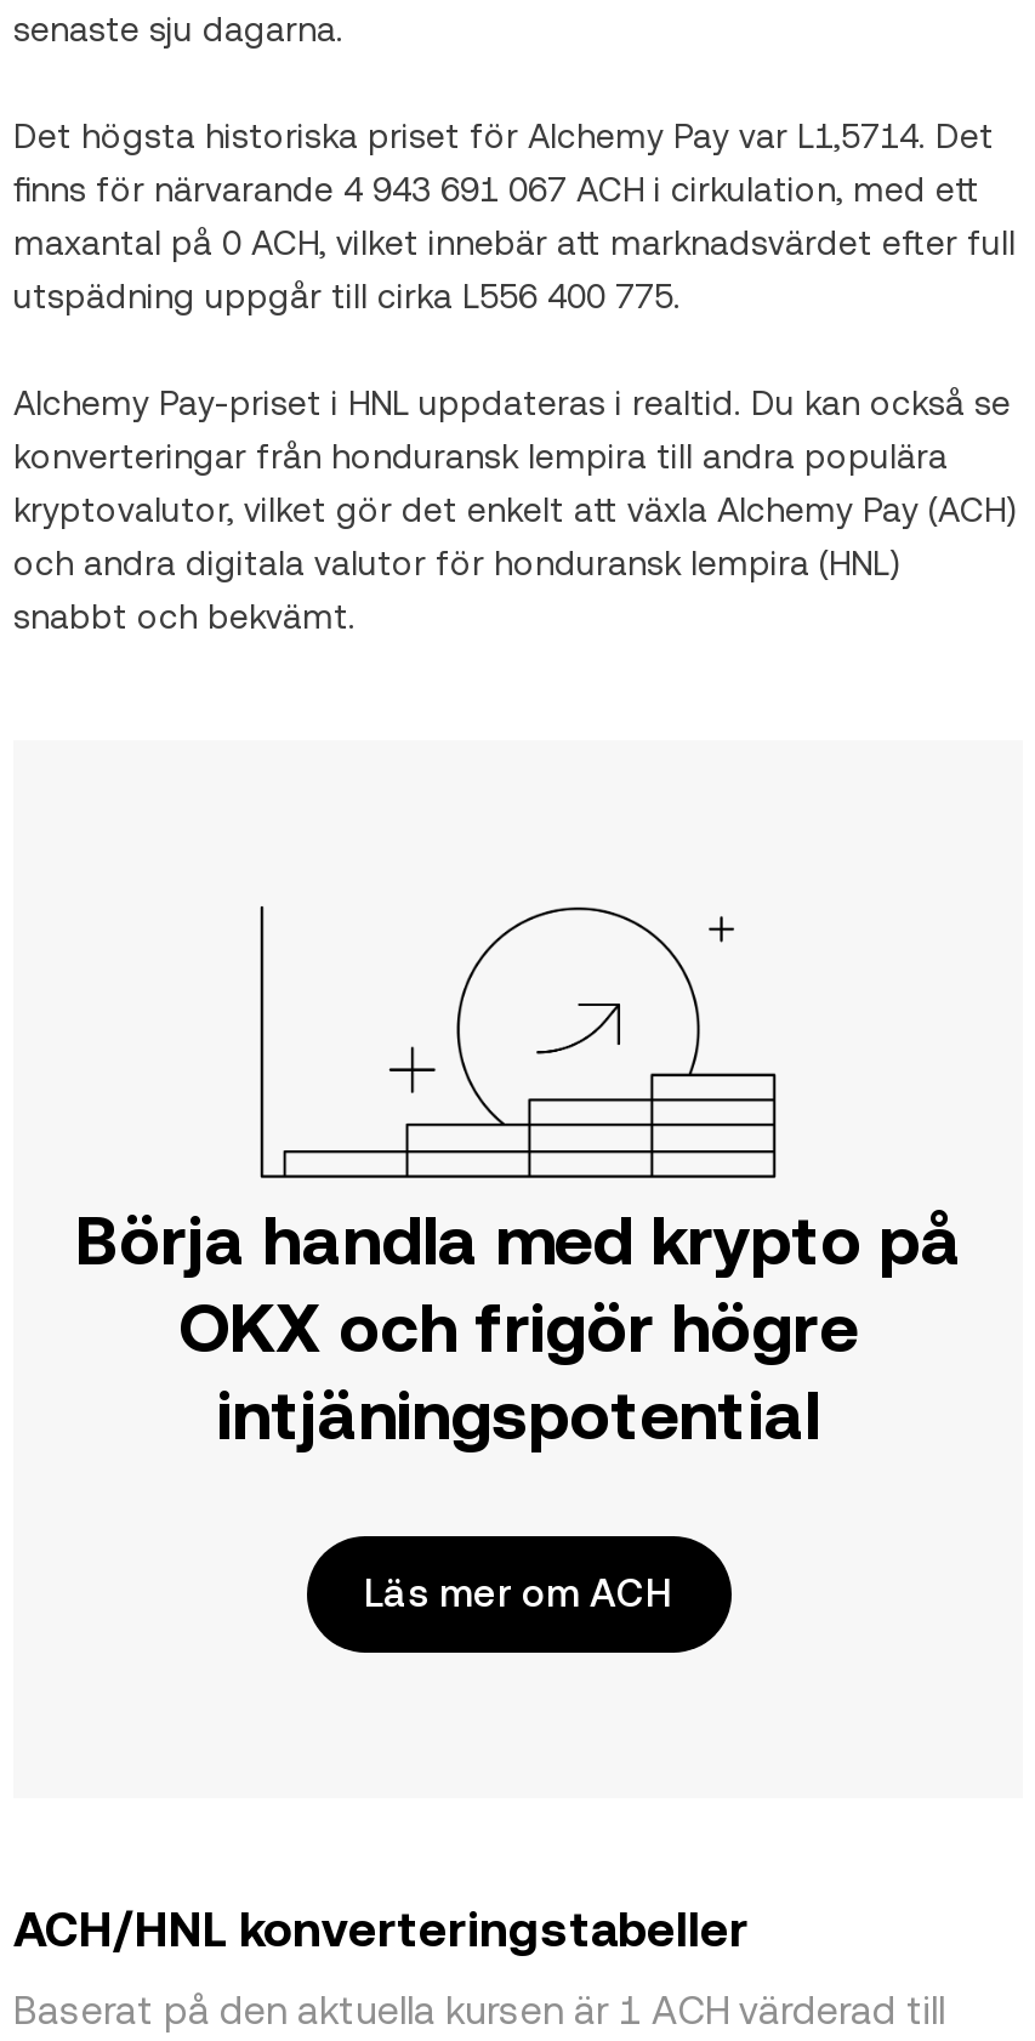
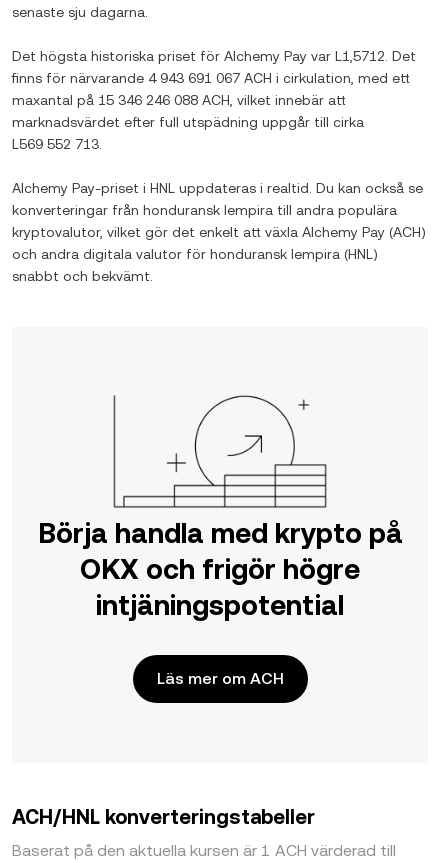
[13,116,994,155] Det högsta historiska priset för Alchemy Pay var L1,5714. Det -> [12,48,416,64] Det högsta historiska priset för Alchemy Pay var L1,5712. Det
[13,223,1016,315] maxantal på 0 ACH, vilket innebär att marknadsvärdet efter full | utspädning uppgår till cirka L556 400 775. -> [12,92,364,152] maxantal på 15 346 246 088 ACH, vilket innebär att | marknadsvärdet efter full utspädning uppgår till cirka | L569 552 713.

